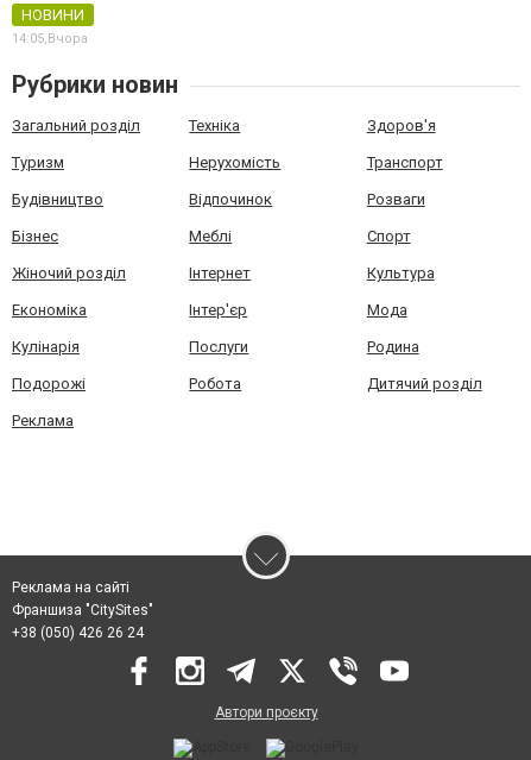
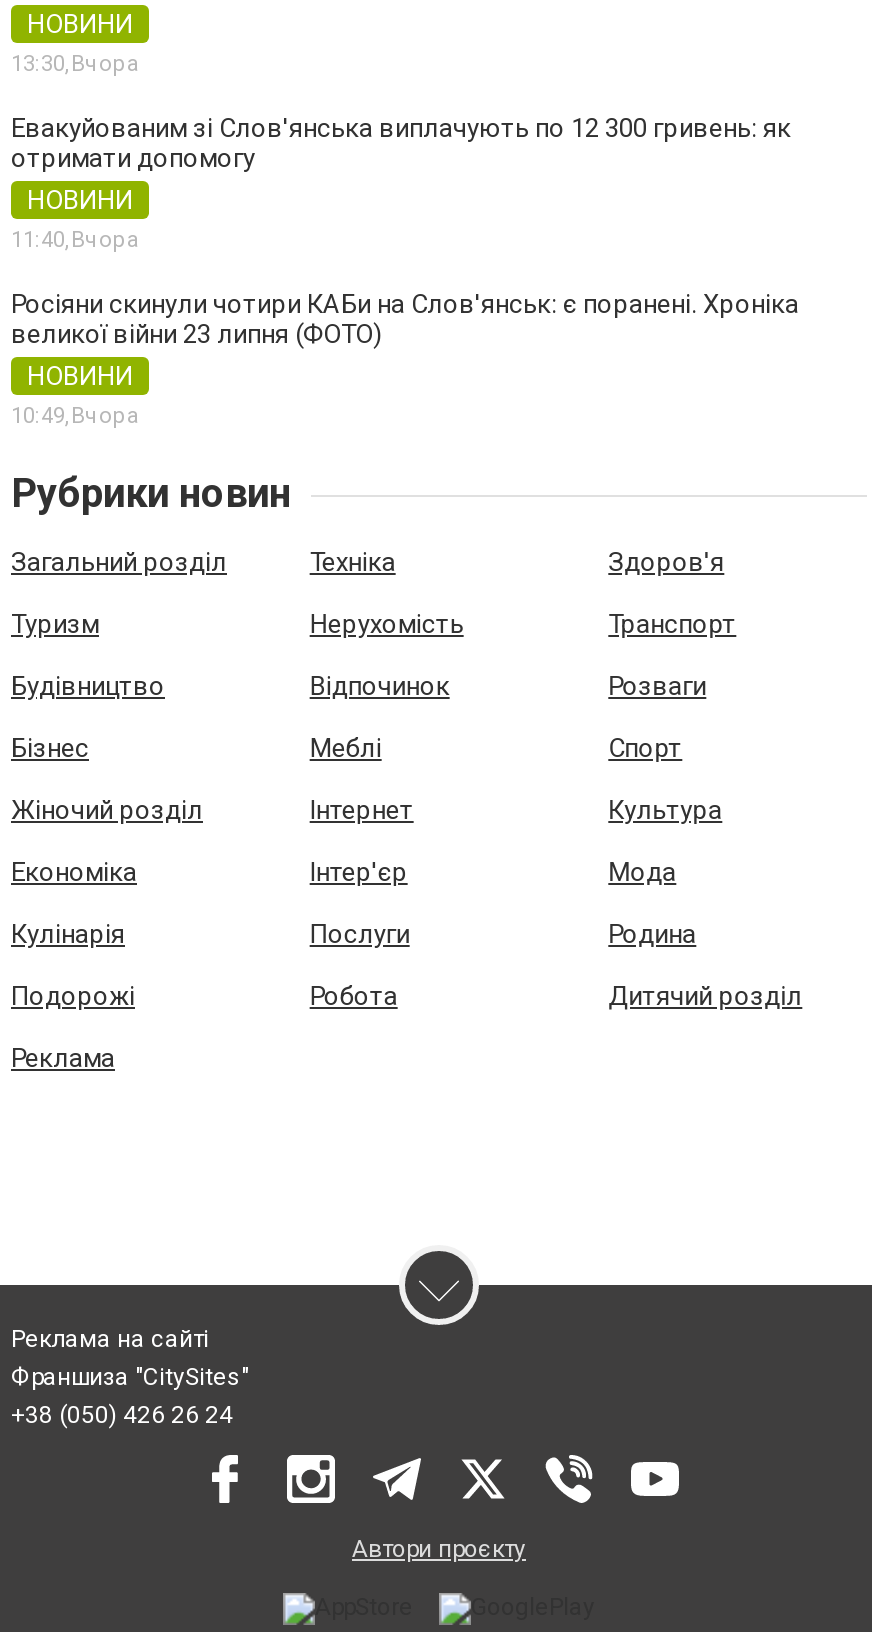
[12,30,88,46] 14:05,Вчора -> [11,50,799,428] 13:30, Вчора | Евакуйованим зі Слов'янська виплачують по 12 300 гривень: як | отримати допомогу | НОВИНИ | 11:40, Вчора | Росіяни скинули чотири КАБи на Слов'янськ: є поранені. Хроніка | великої війни 23 липня (ФОТО) | НОВИНИ | 10:49, Вчора

